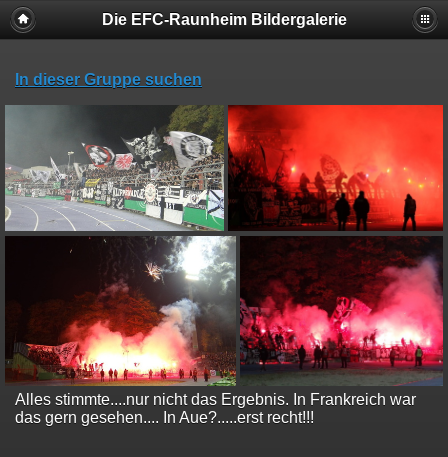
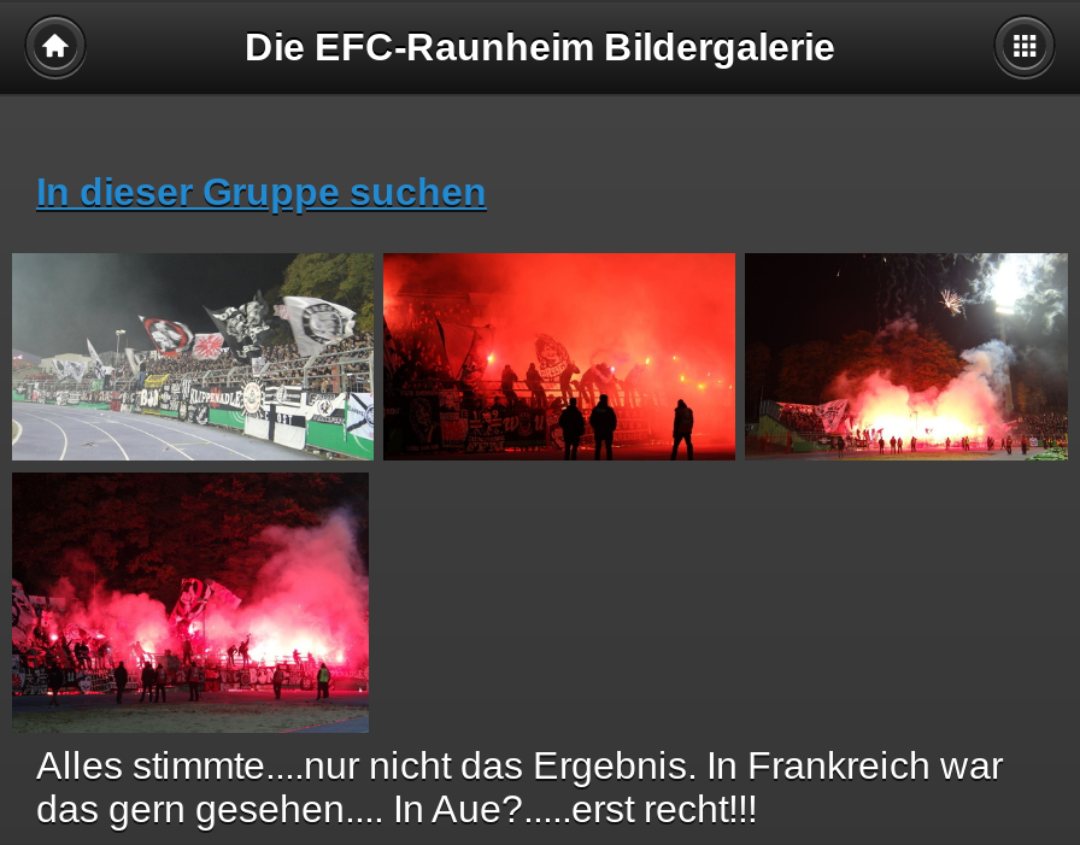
[5,104,444,387] [image] -> [10,251,1068,730] [image]

